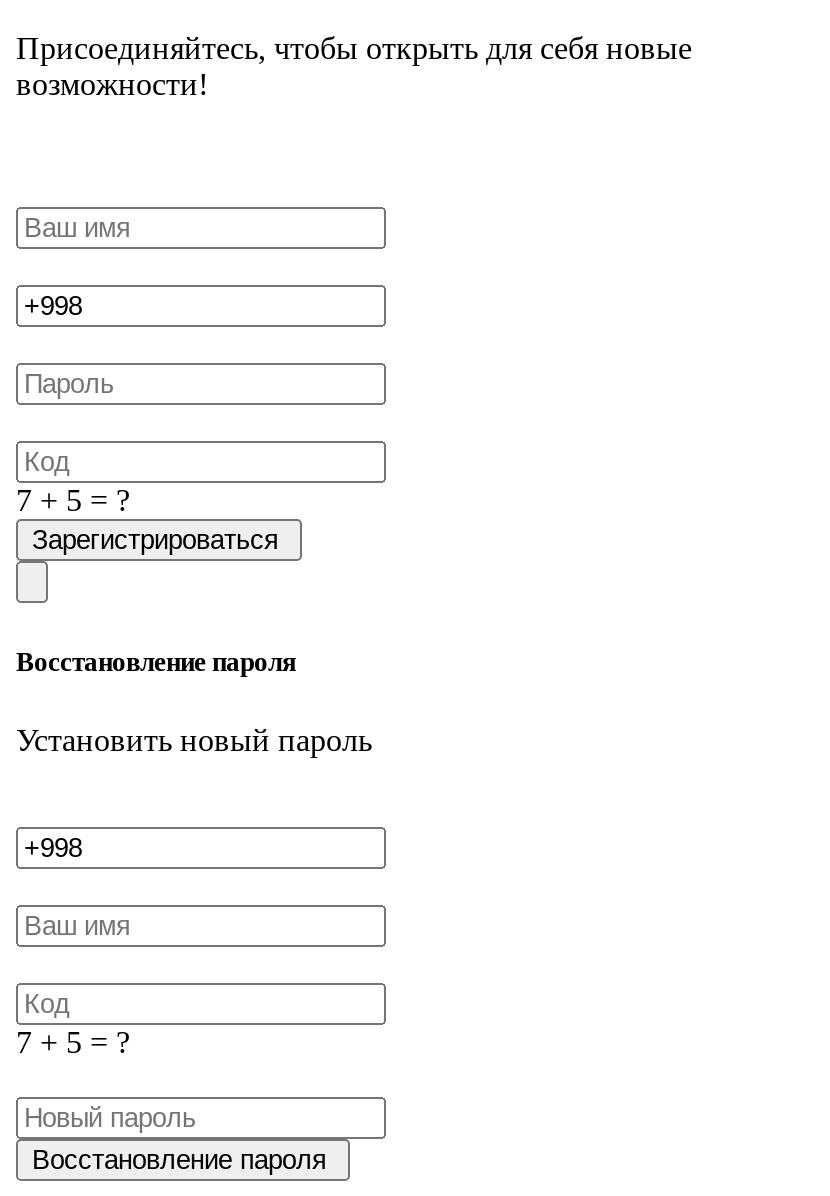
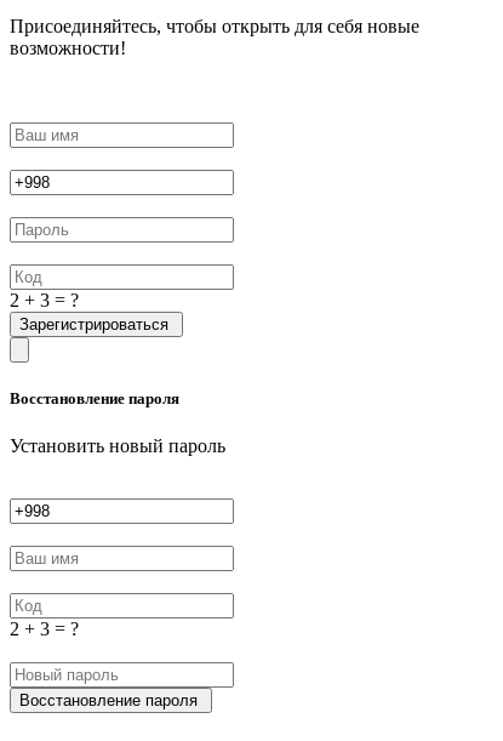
[16,483,130,517] 7 + 5 = ? -> [10,290,79,310] 2 + 3 = ?
[16,1025,130,1059] 7 + 5 = ? -> [10,619,79,639] 2 + 3 = ?

